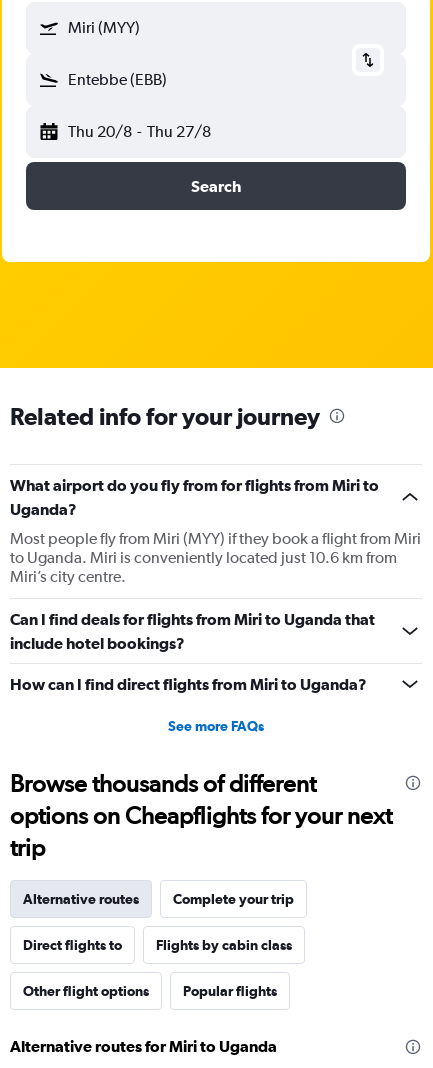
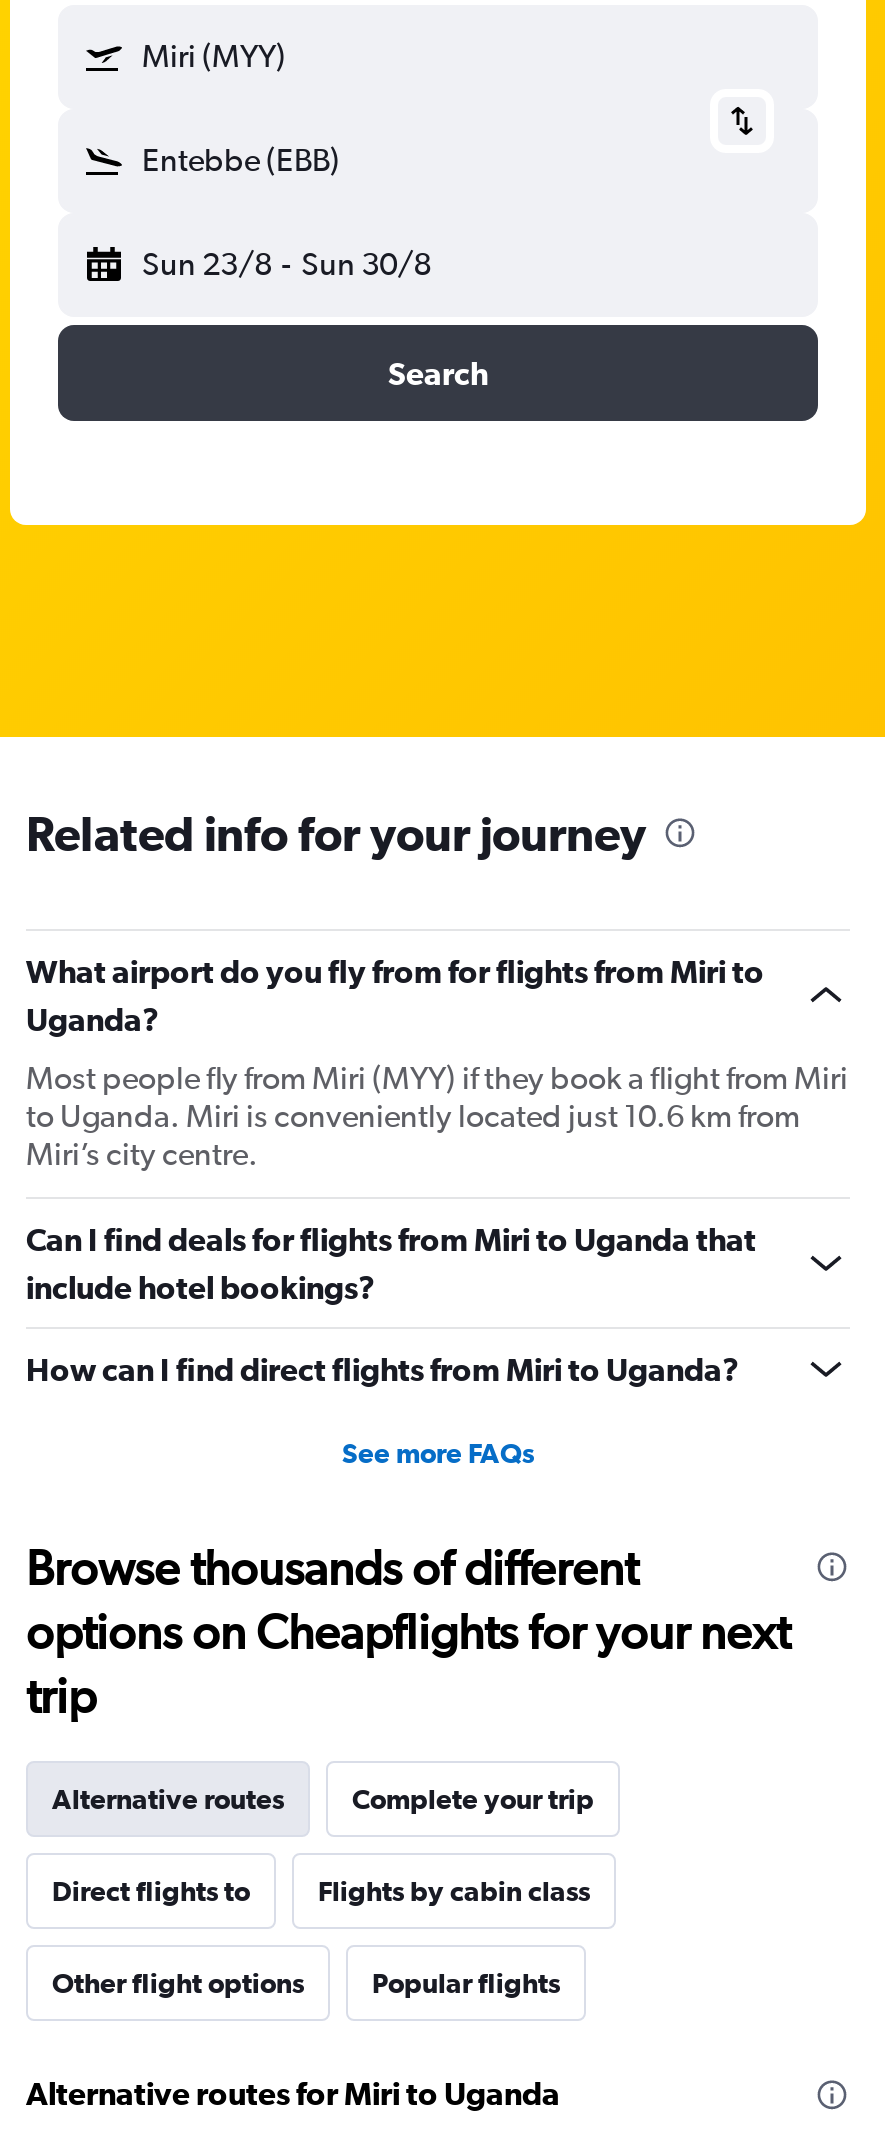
[68,122,211,141] Thu 20/8 - Thu 27/8 -> [142,245,431,283] Sun 23/8 - Sun 30/8

